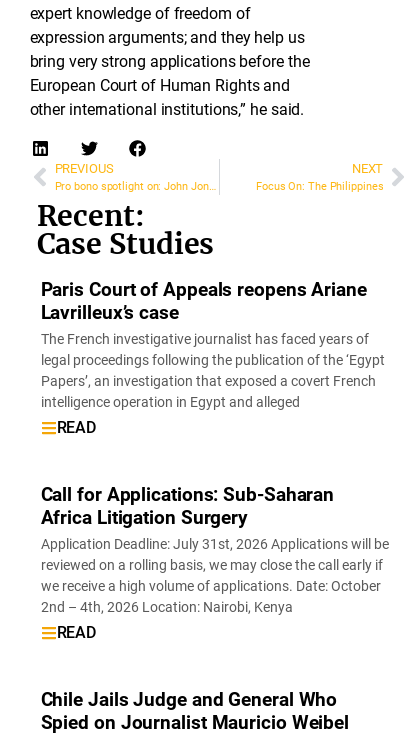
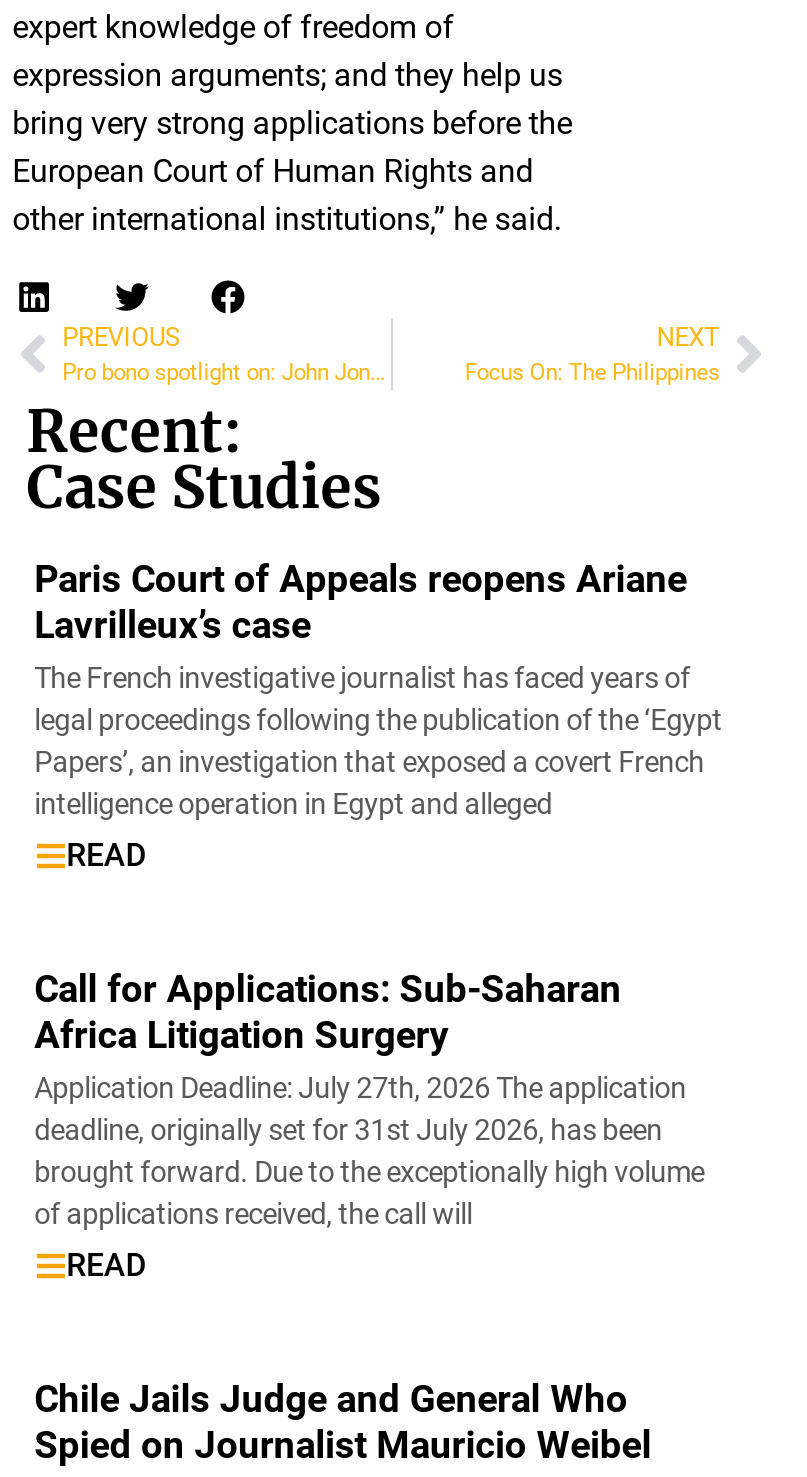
[41,536,389,616] Application Deadline: July 31st, 2026 Applications will be | reviewed on a rolling basis, we may close the call early if | we receive a high volume of applications. Date: October | 2nd – 4th, 2026 Location: Nairobi, Kenya -> [34,1073,704,1233] Application Deadline: July 27th, 2026 The application | deadline, originally set for 31st July 2026, has been | brought forward. Due to the exceptionally high volume | of applications received, the call will

